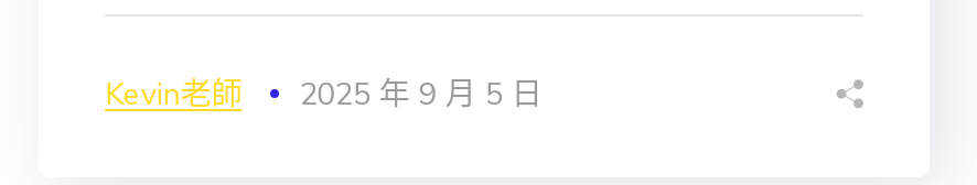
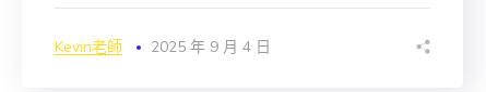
[106,74,542,116] Kevin老師 2025 年 9 月 5 日 -> [55,37,271,57] Kevin老師 2025 年 9 月 4 日

